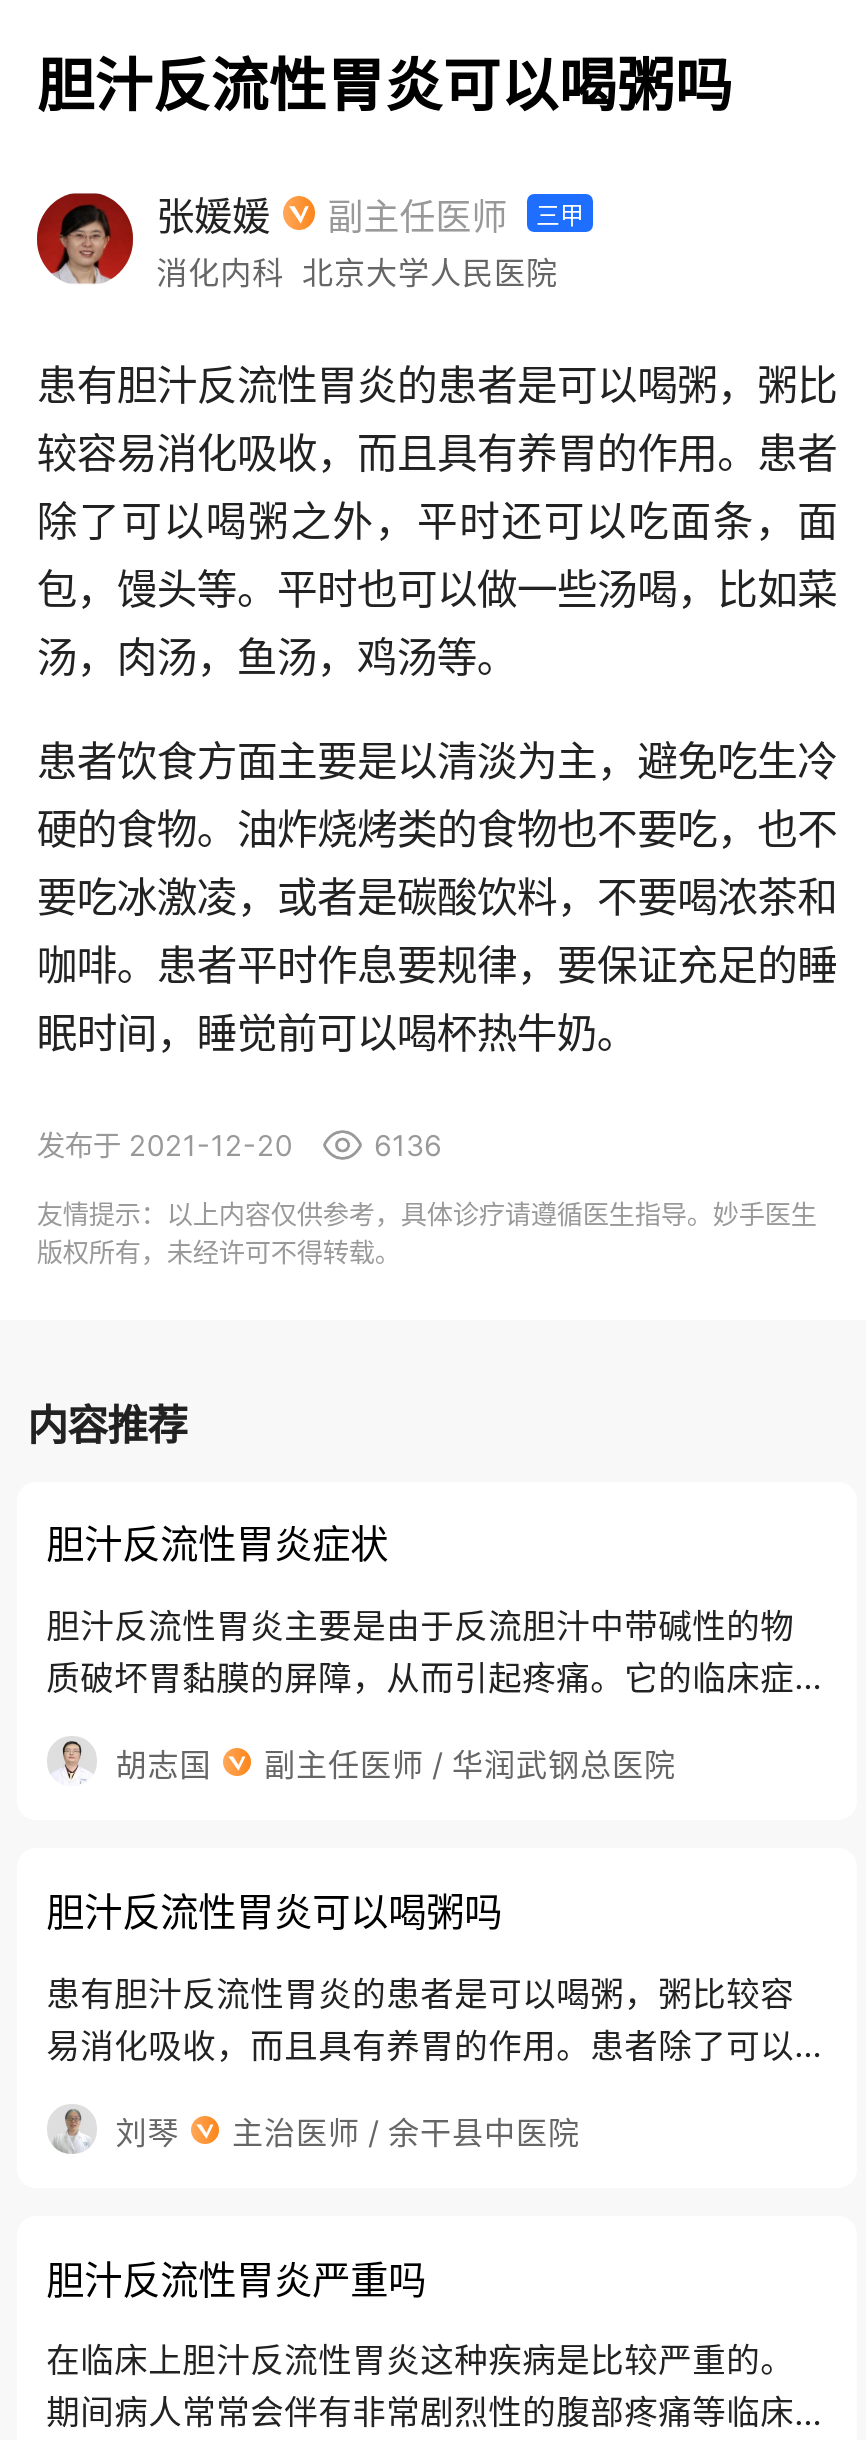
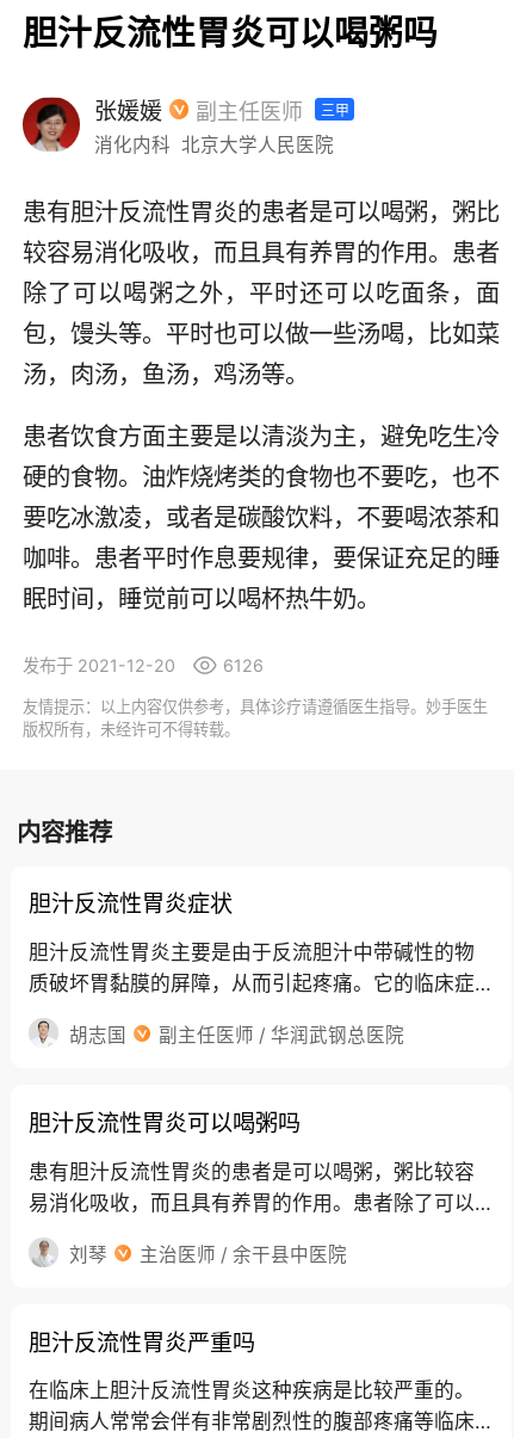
[374,1129,442,1163] 6136 -> [224,656,264,676] 6126

